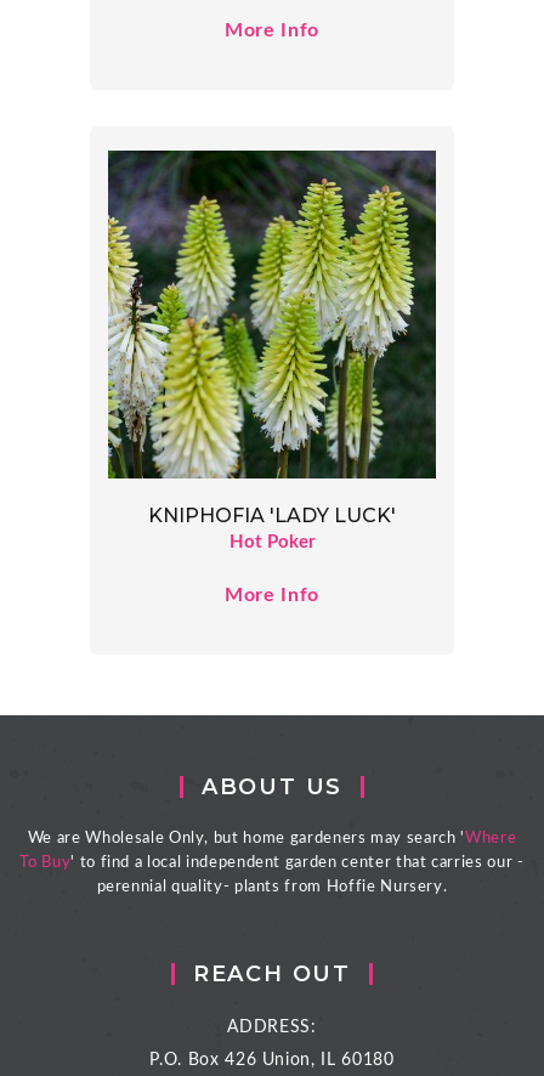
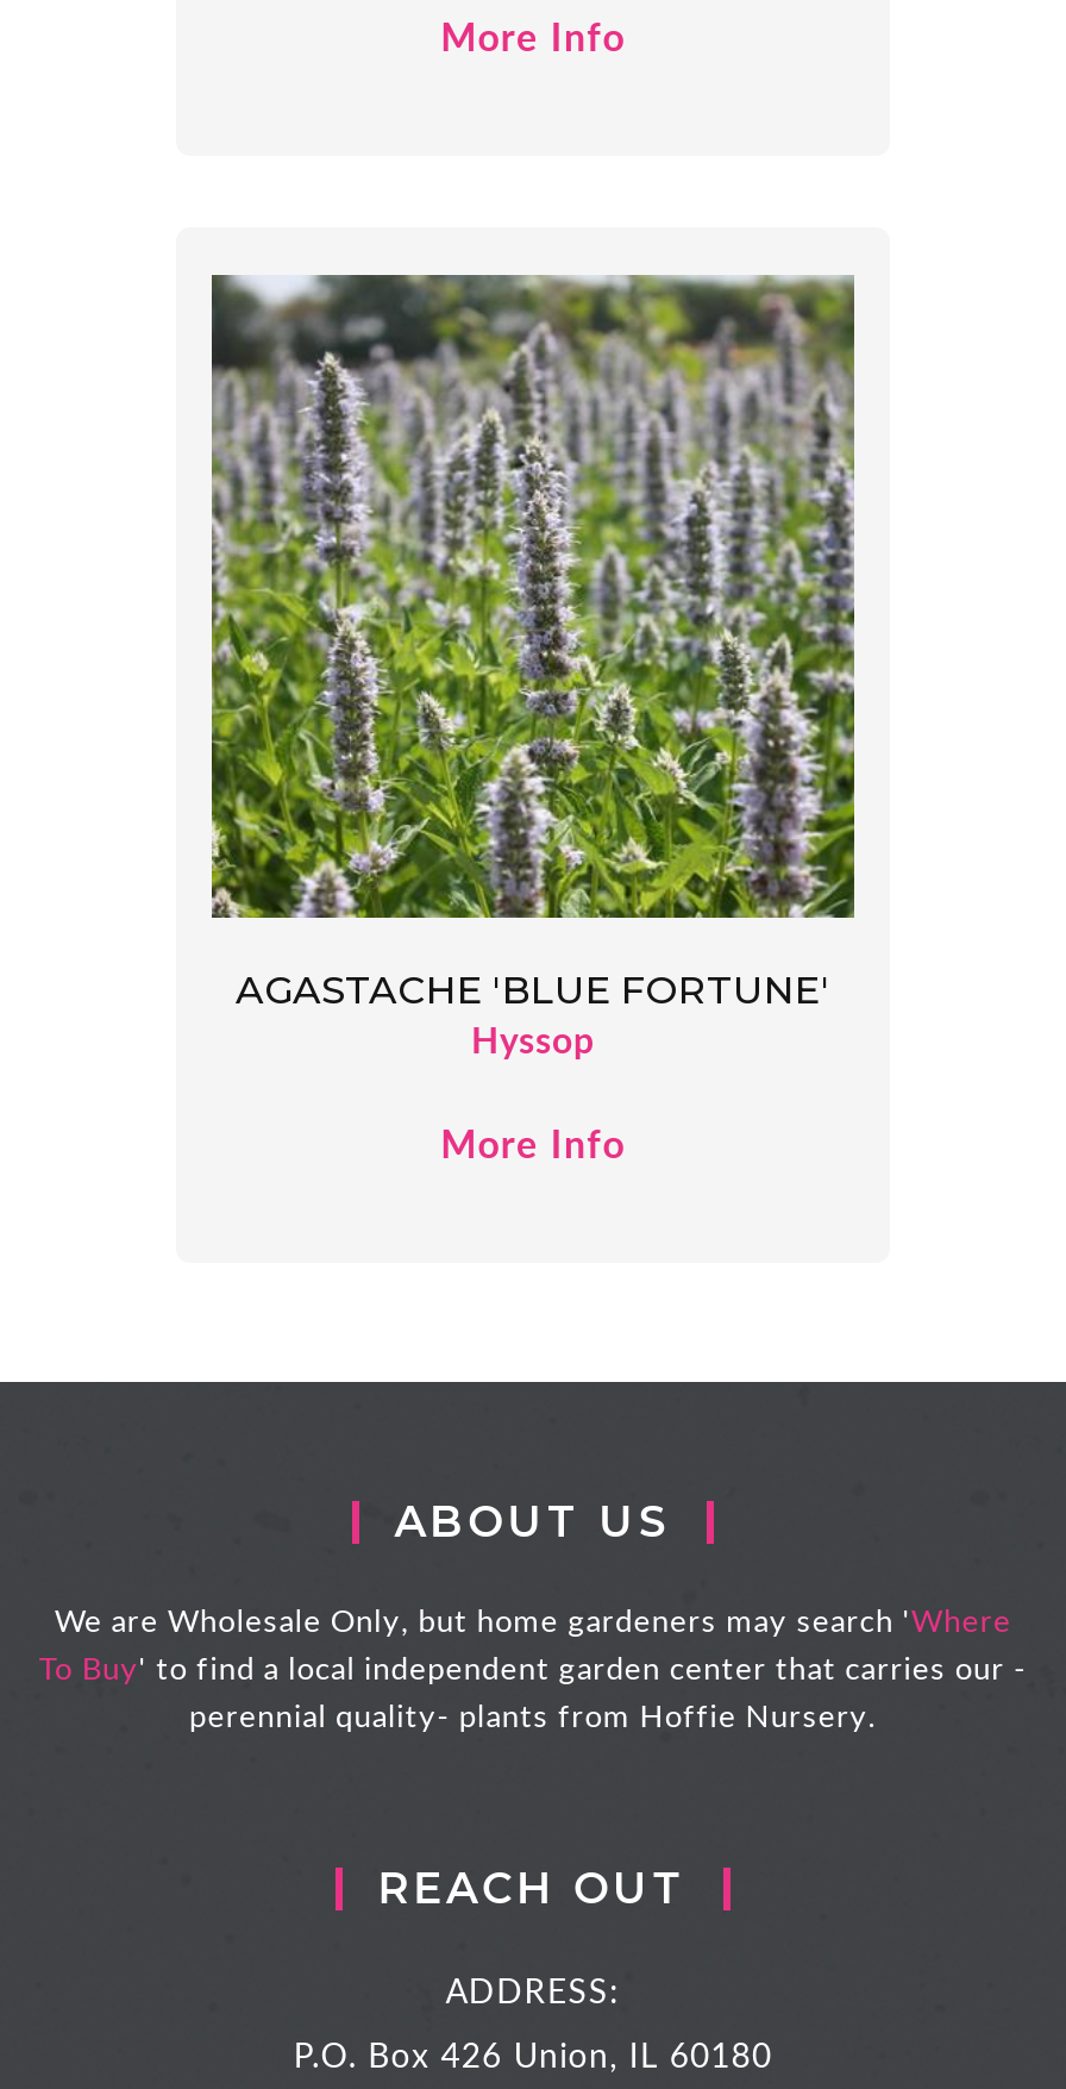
[107,149,437,551] [image] | KNIPHOFIA 'LADY LUCK' | Hot Poker -> [209,273,857,1060] [image] | AGASTACHE 'BLUE FORTUNE' | Hyssop

